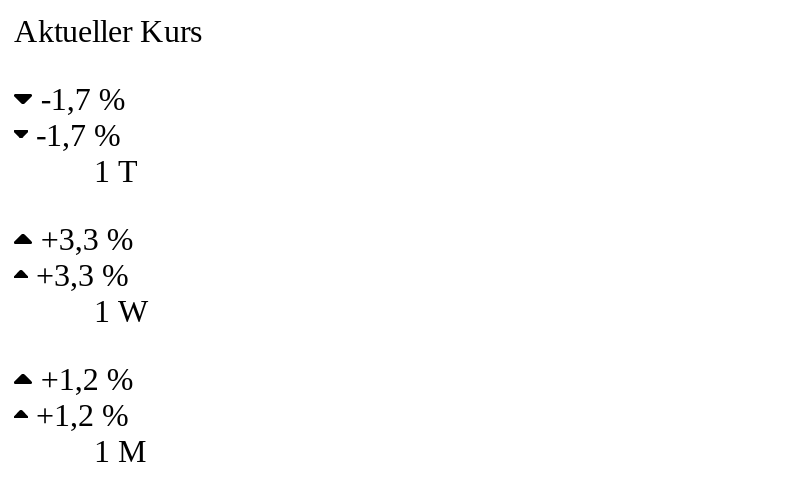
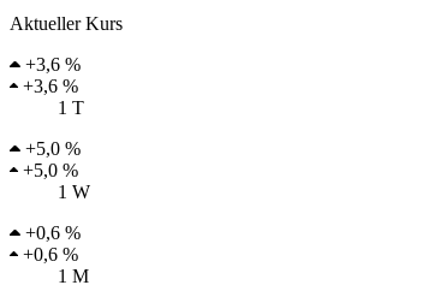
[41,82,125,116] -1,7 % -> [26,54,81,74] +3,6 %
[36,118,120,152] -1,7 % -> [23,76,78,96] +3,6 %
[41,222,133,256] +3,3 % -> [26,138,81,158] +5,0 %
[36,258,128,292] +3,3 % -> [23,160,78,180] +5,0 %
[41,362,133,396] +1,2 % -> [26,222,81,243] +0,6 %
[36,398,128,432] +1,2 % -> [23,244,78,264] +0,6 %

